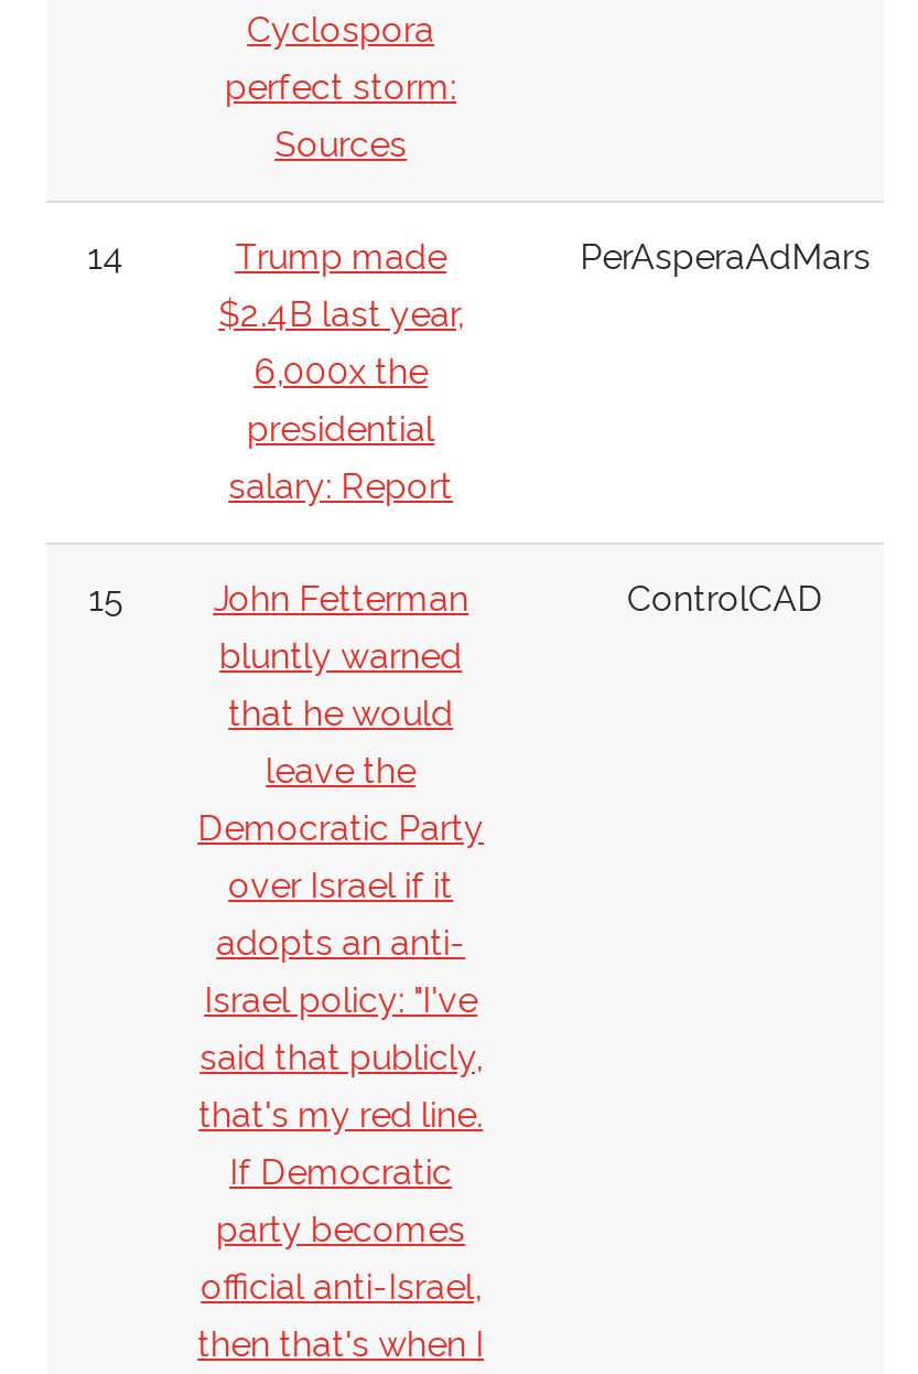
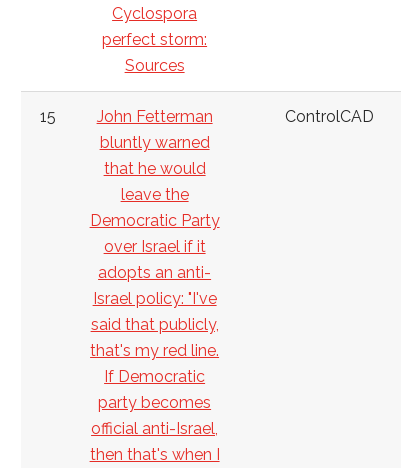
[87,236,463,507] 14 | Trump made | $2.4B last year, | 6,000x the | presidential | salary: Report -> none
[580,236,871,278] PerAsperaAdMars -> none

